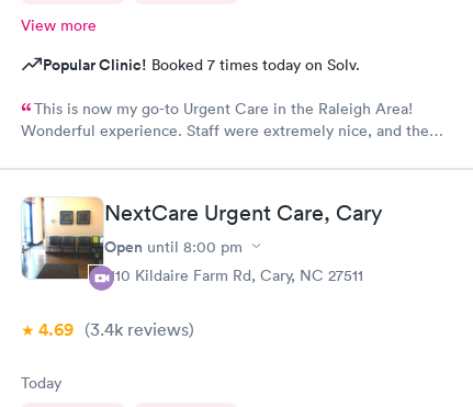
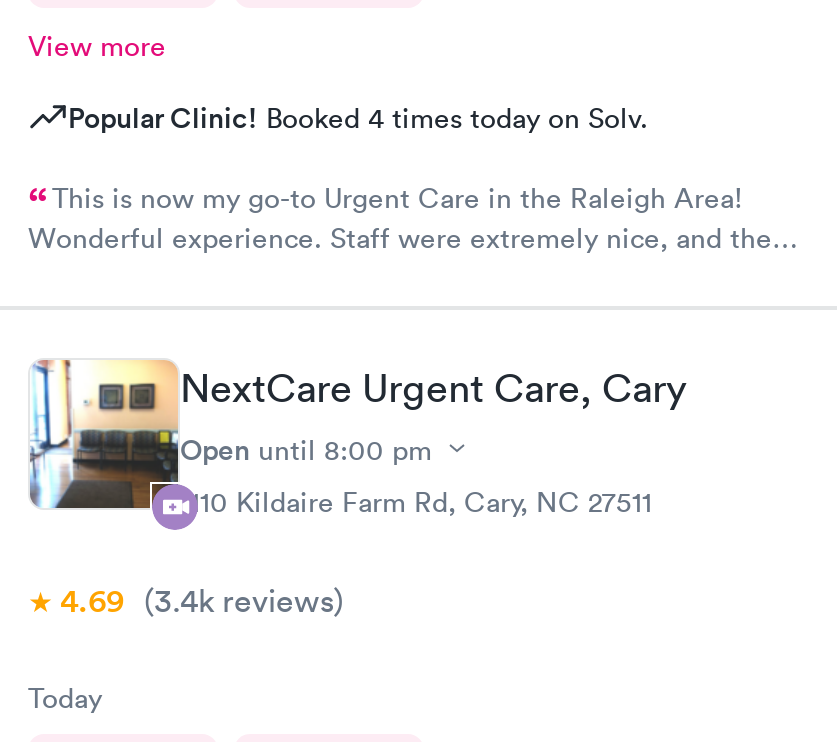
[43,54,360,76] Popular Clinic! Booked 7 times today on Solv. -> [68,98,648,138] Popular Clinic! Booked 4 times today on Solv.

